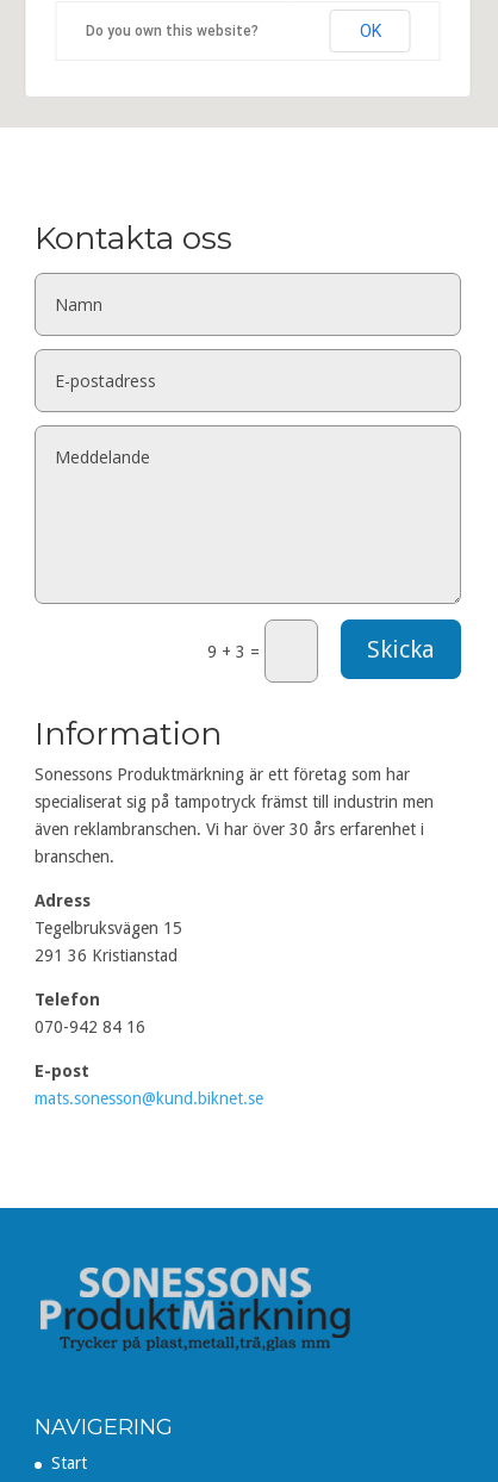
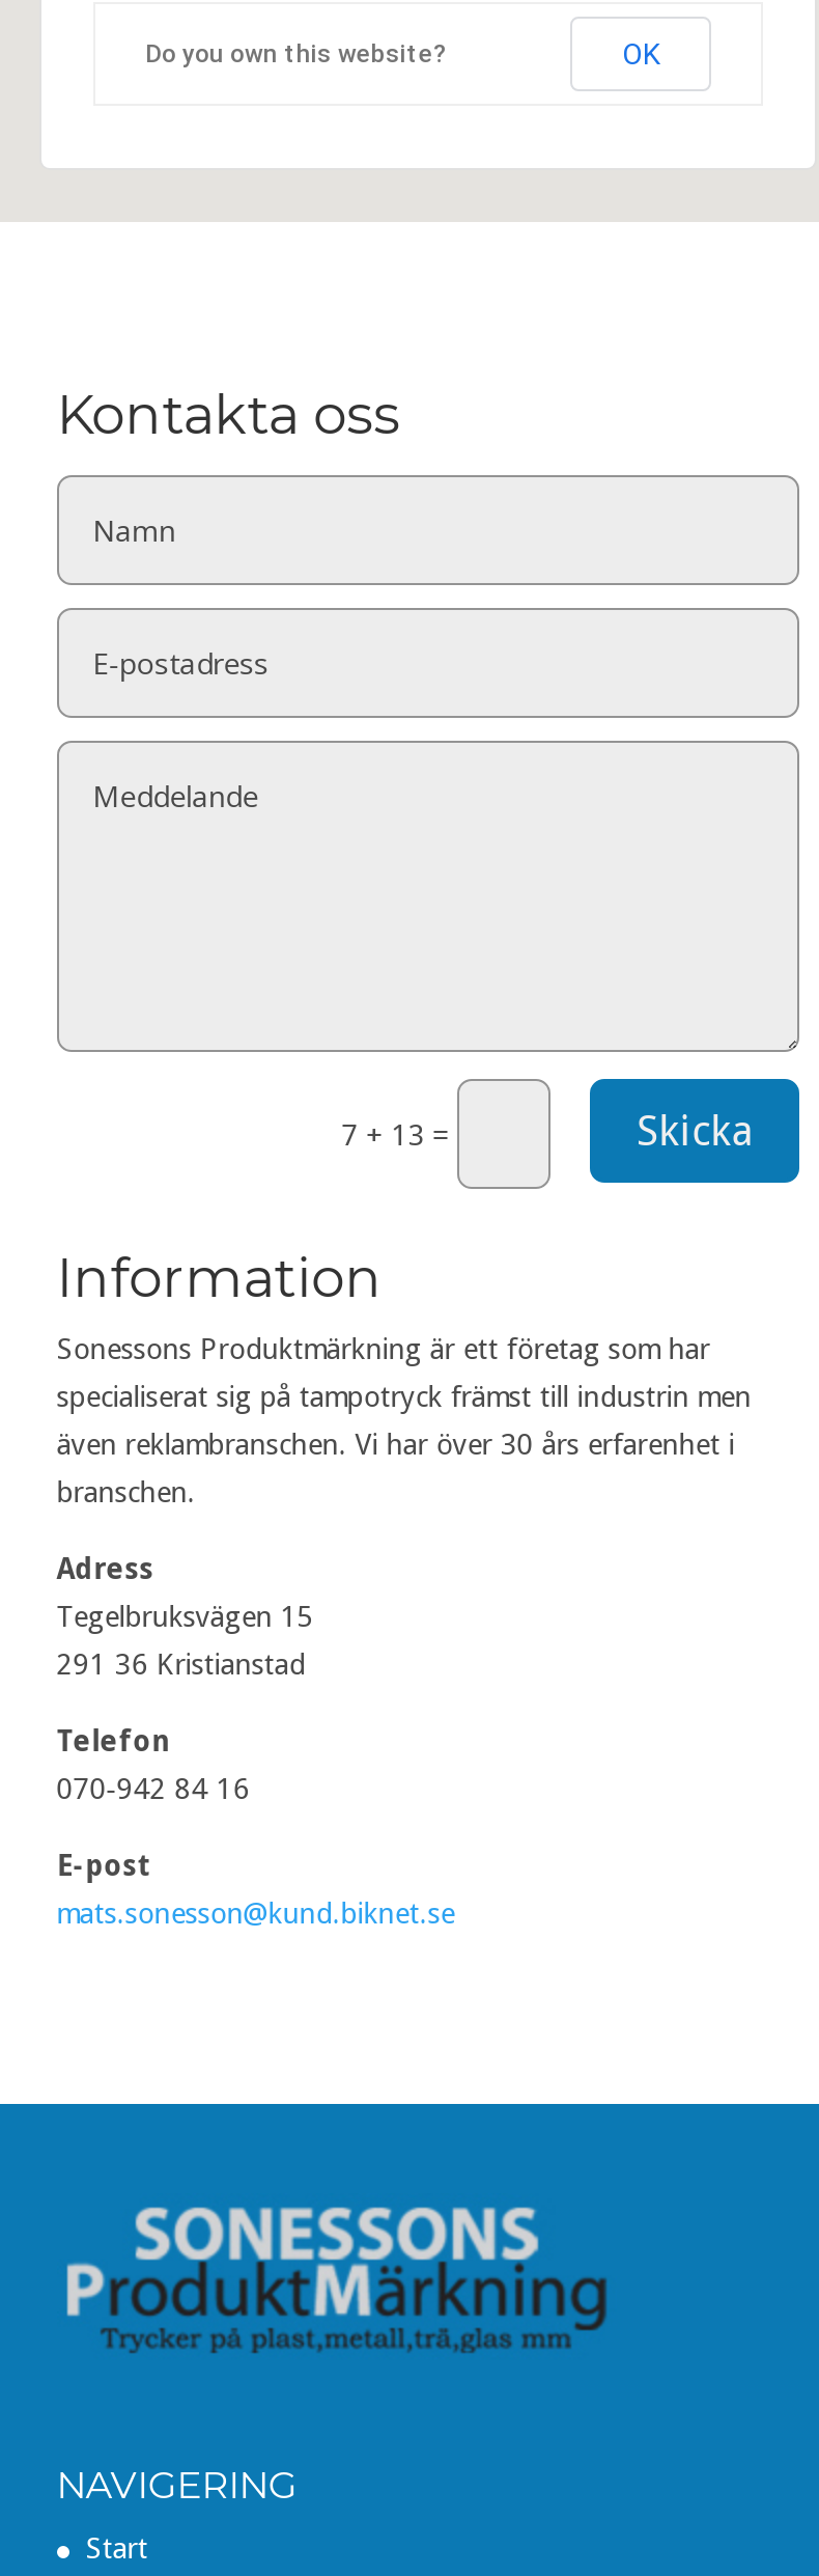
[208,642,265,661] 9 + 3 = -> [341,1118,458,1151] 7 + 13 =

